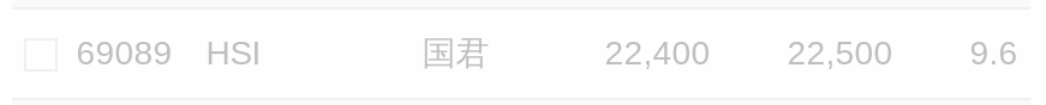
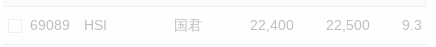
[605,33,1018,72] 22,400 22,500 9.6 -> [250,17,422,33] 22,400 22,500 9.3

